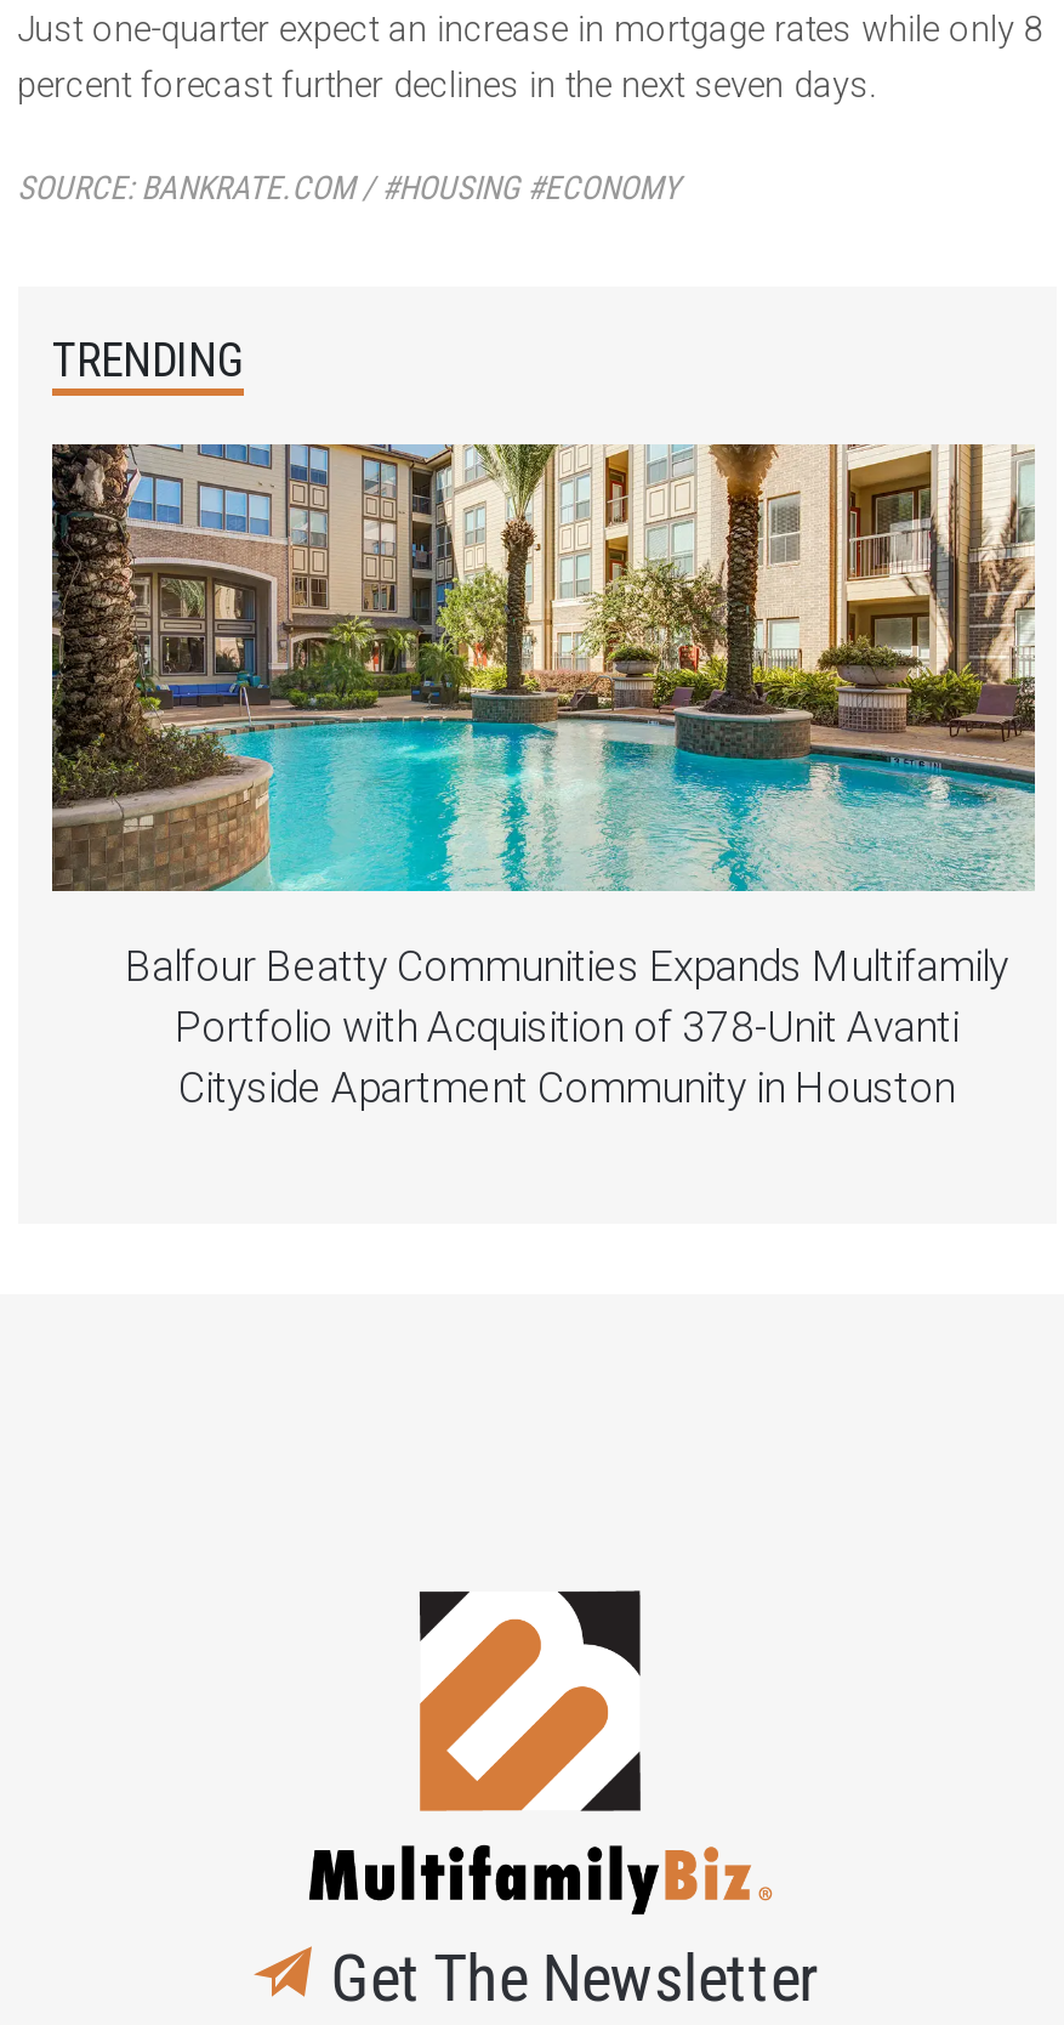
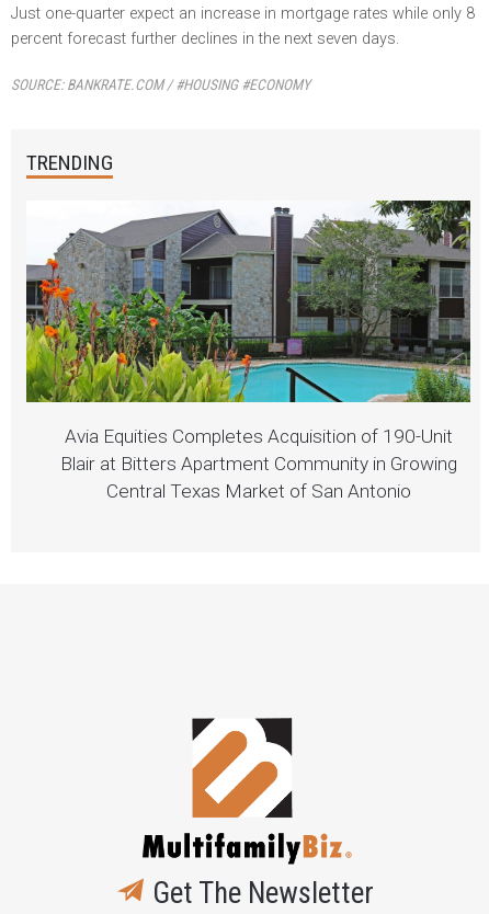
[50,442,1037,1112] [image] | Balfour Beatty Communities Expands Multifamily | Portfolio with Acquisition of 378-Unit Avanti | Cityside Apartment Community in Houston -> [25,199,471,502] [image] | Avia Equities Completes Acquisition of 190-Unit | Blair at Bitters Apartment Community in Growing | Central Texas Market of San Antonio

